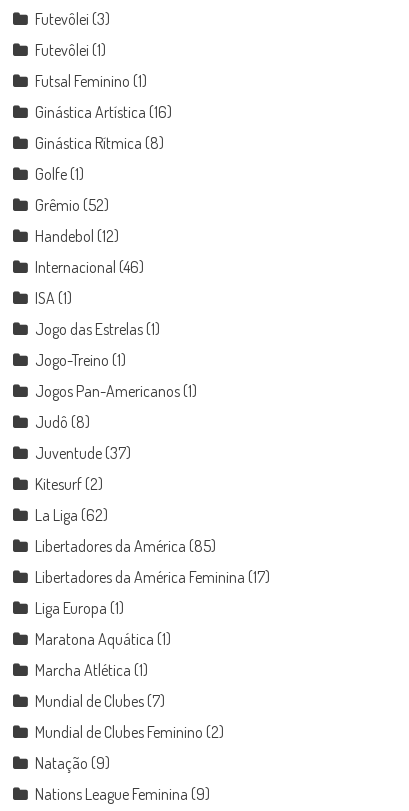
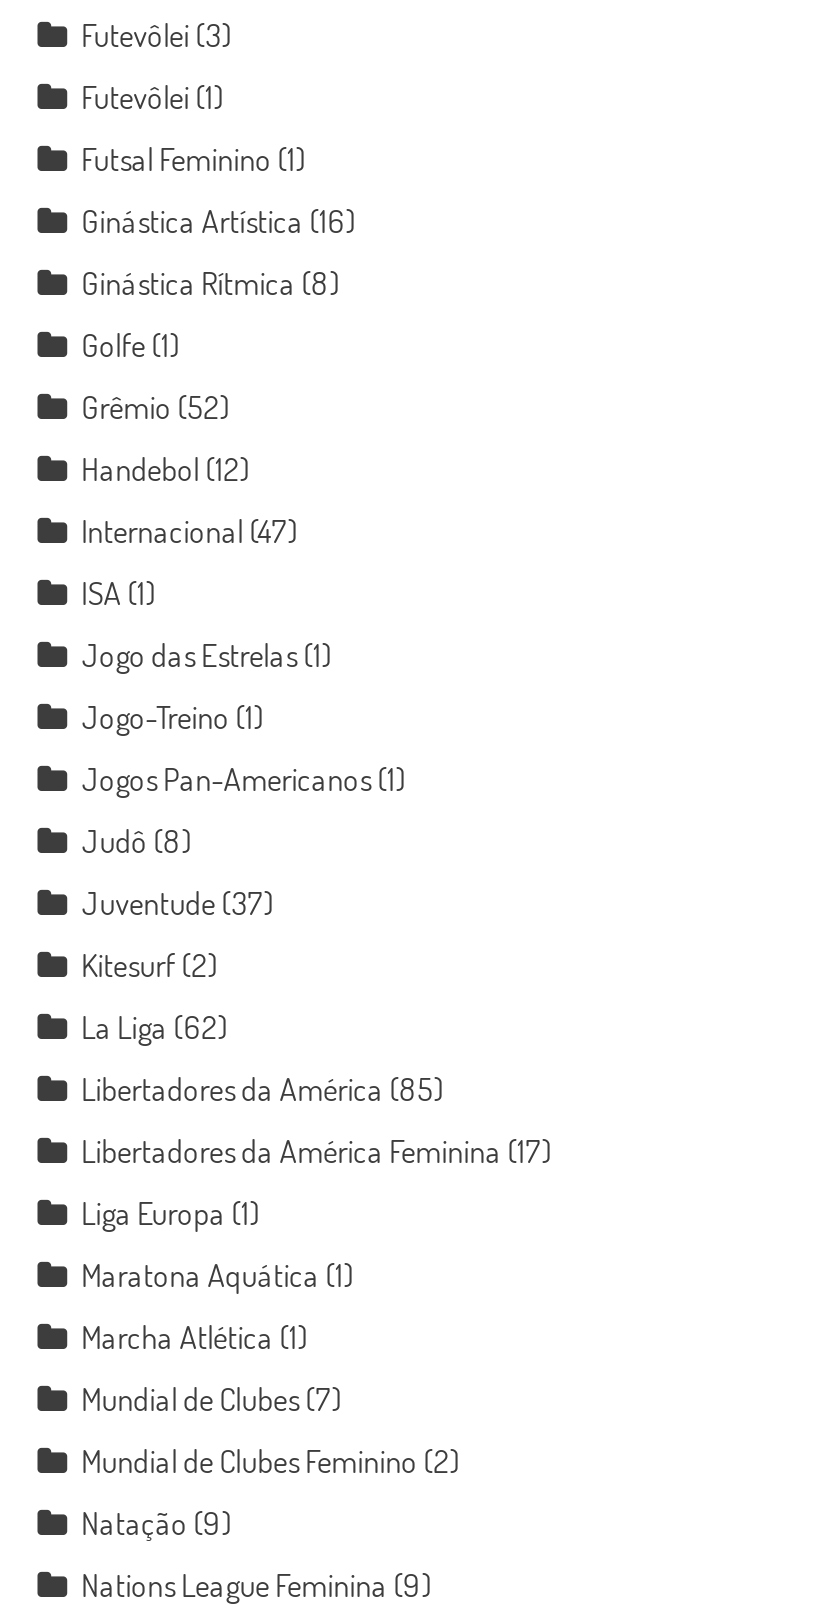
[35,257,144,277] Internacional (46) -> [81,510,297,550] Internacional (47)

